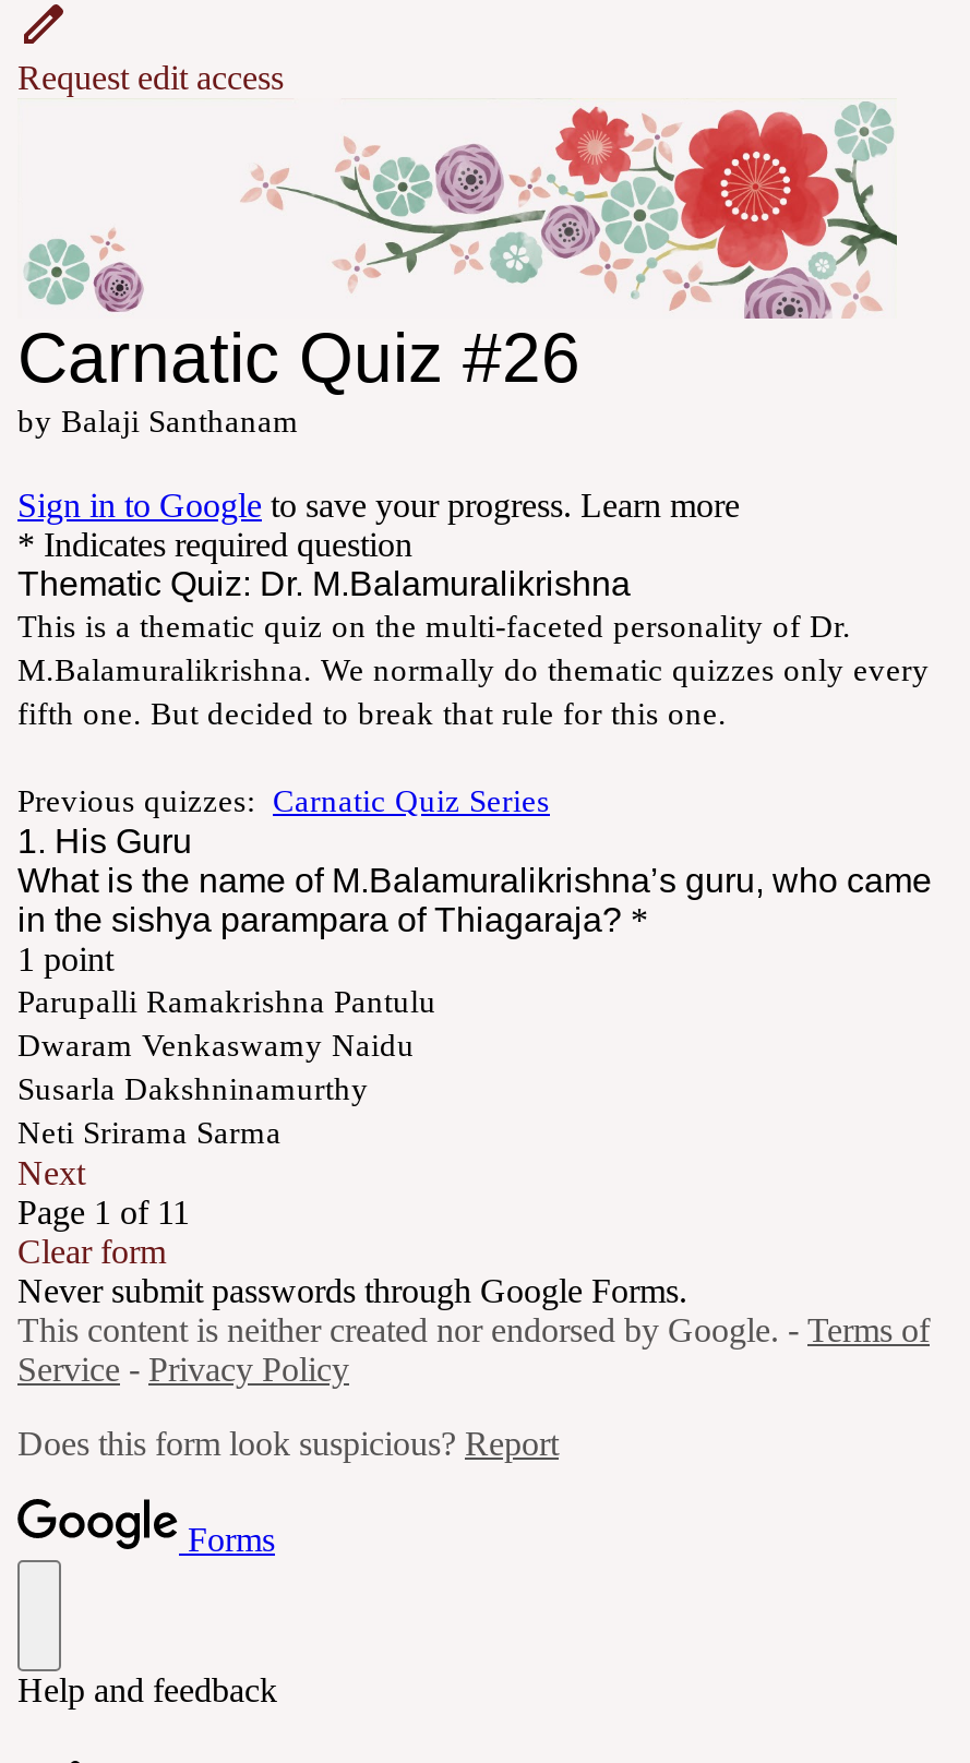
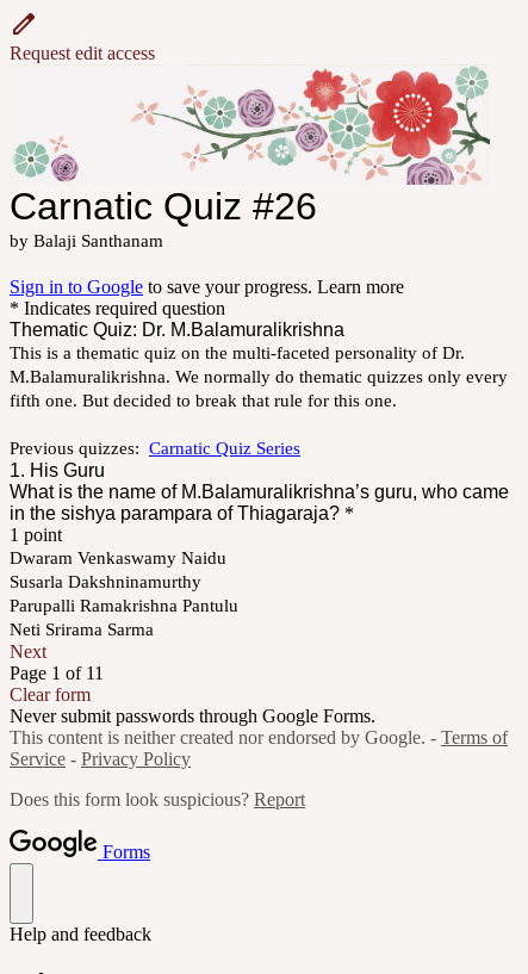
moved [17,984,436,1019] -> [10,596,238,615]: Parupalli Ramakrishna Pantulu
moved [17,1027,415,1106] -> [10,548,226,591]: Dwaram Venkaswamy Naidu | Susarla Dakshninamurthy

